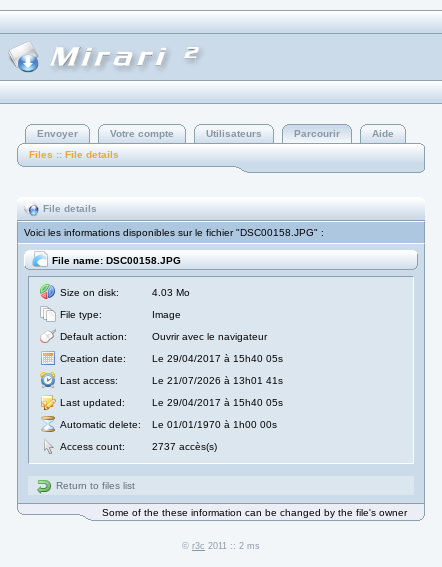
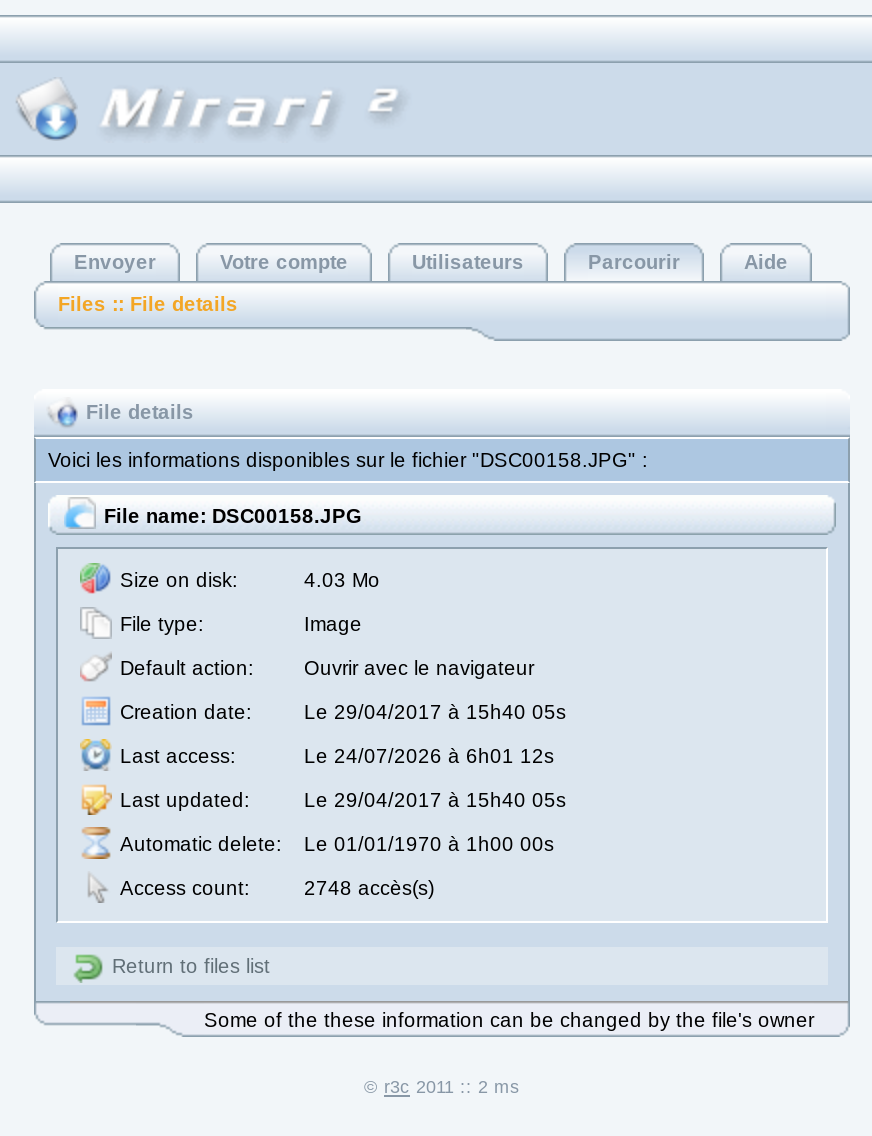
[152,375,283,386] Le 21/07/2026 à 13h01 41s -> [304,745,554,767] Le 24/07/2026 à 6h01 12s
[152,441,217,452] 2737 accès(s) -> [304,877,434,899] 2748 accès(s)

